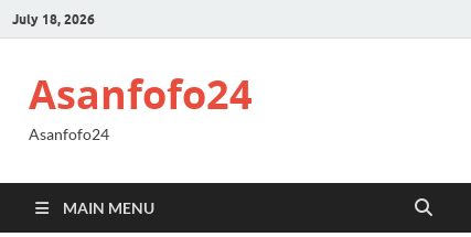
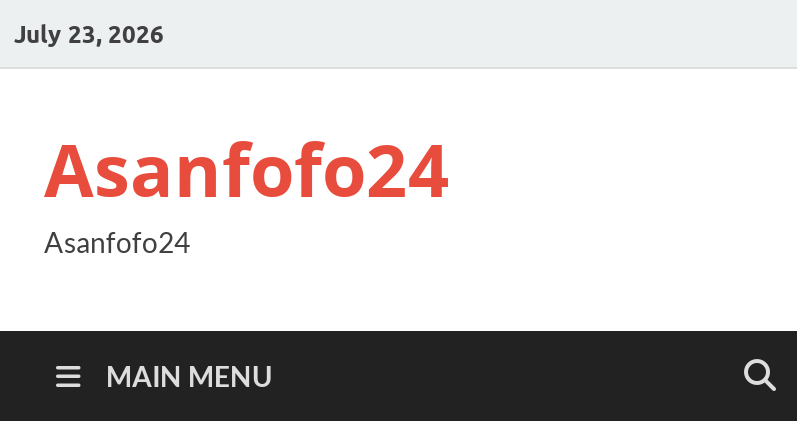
[12,10,95,27] July 18, 2026 -> [14,18,164,48] July 23, 2026

